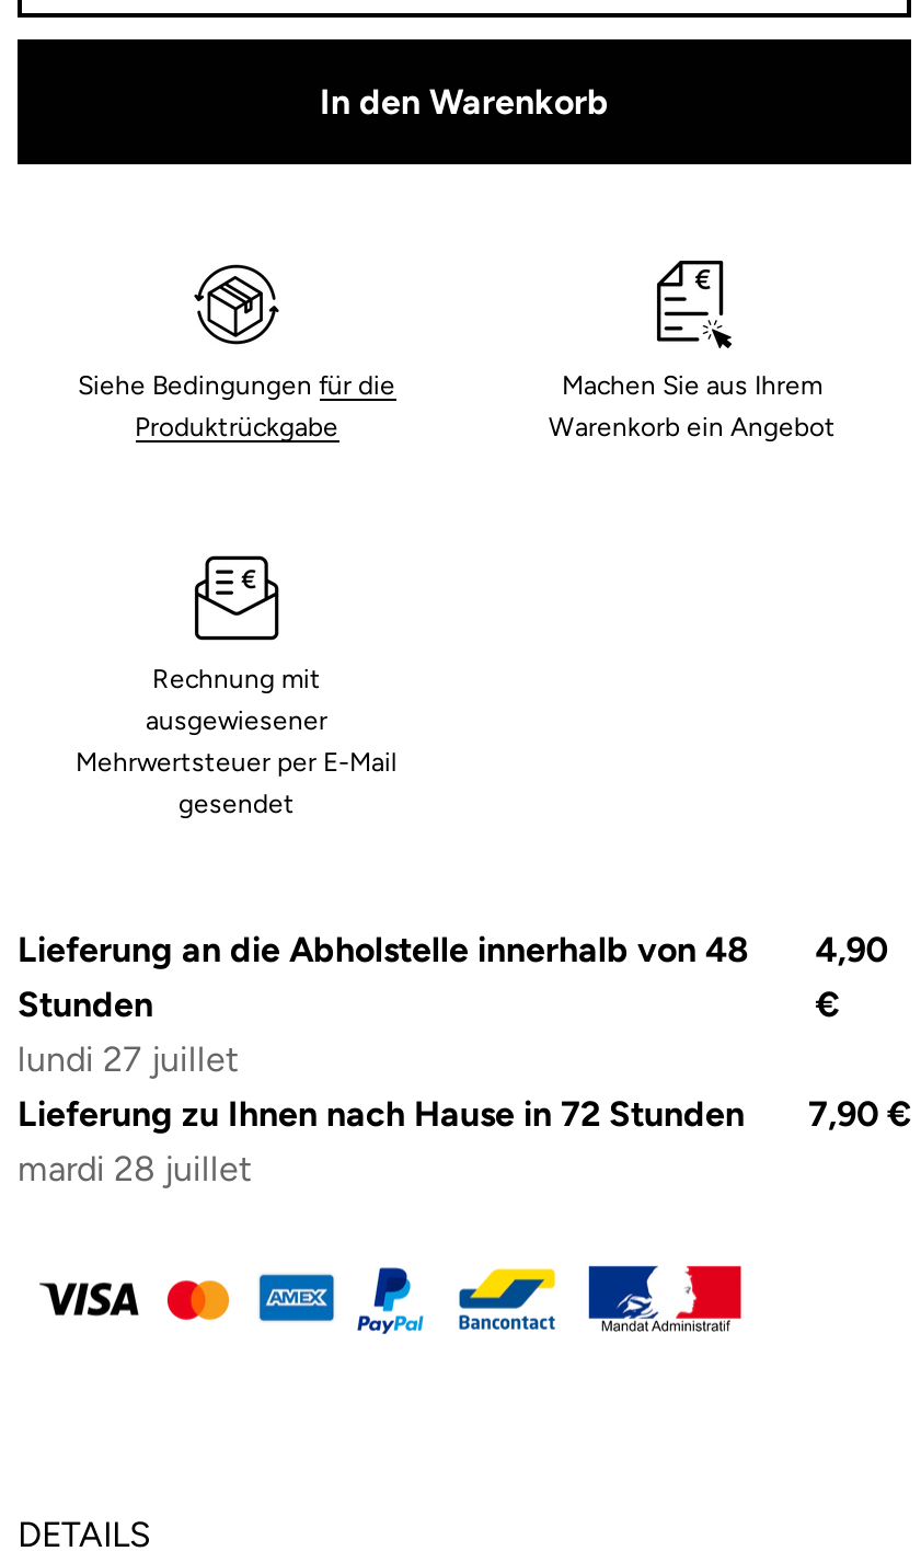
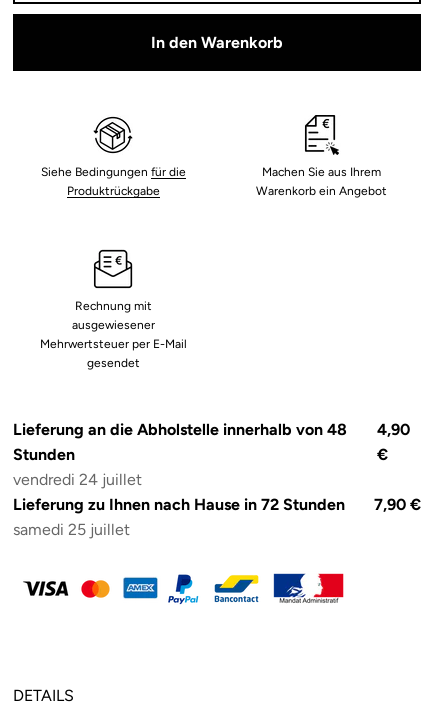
[18,1039,239,1081] lundi 27 juillet -> [13,470,142,489] vendredi 24 juillet
[18,1149,252,1190] mardi 28 juillet -> [13,520,130,539] samedi 25 juillet

